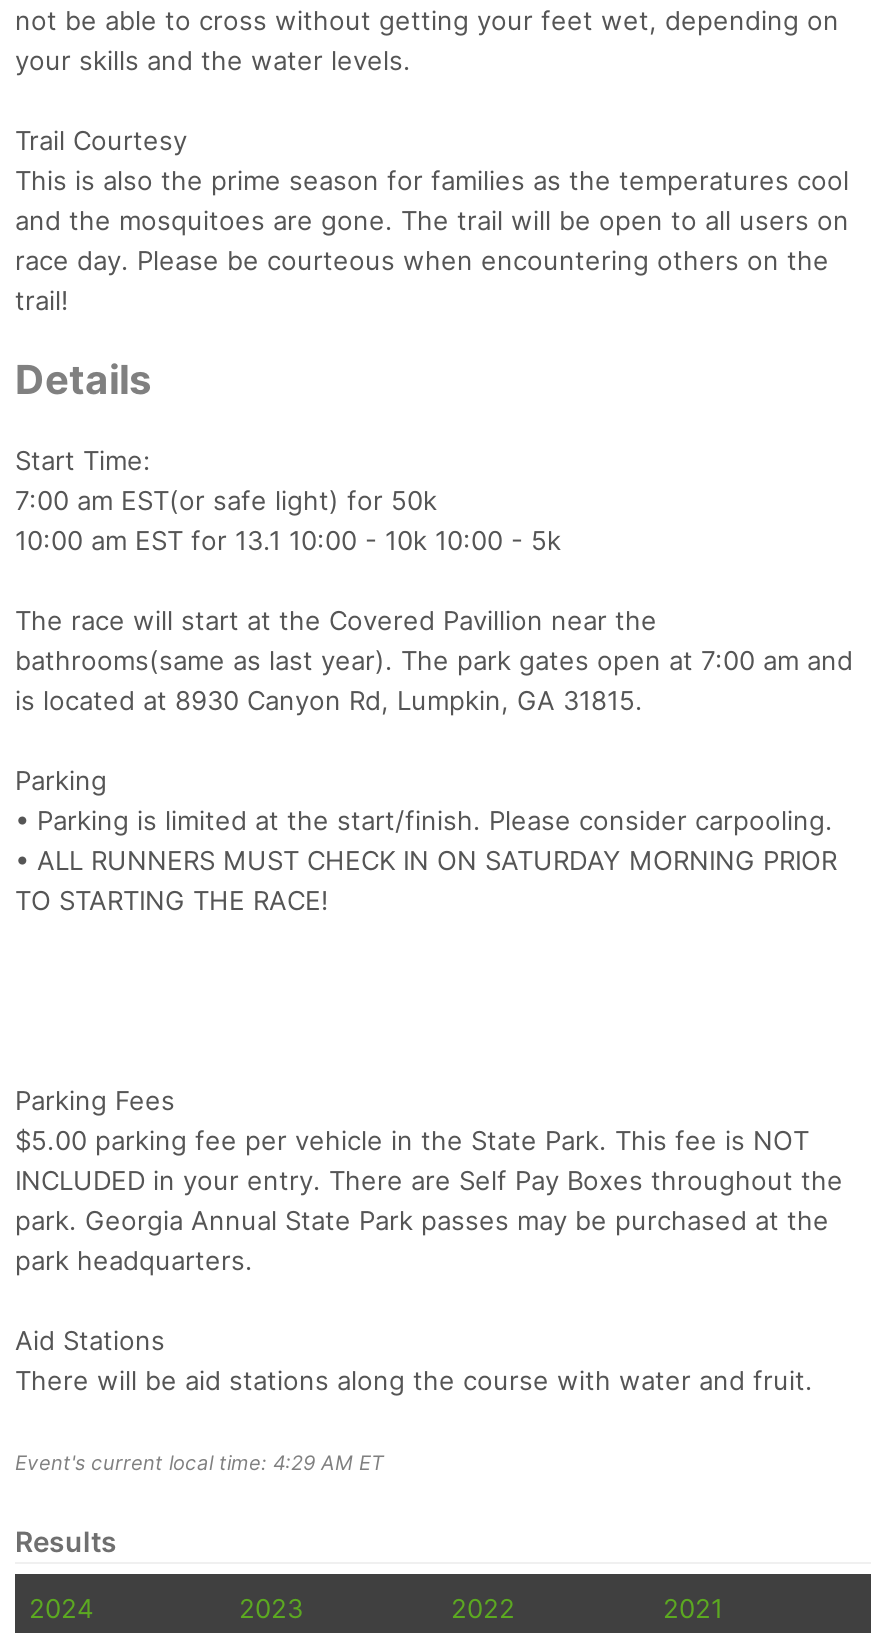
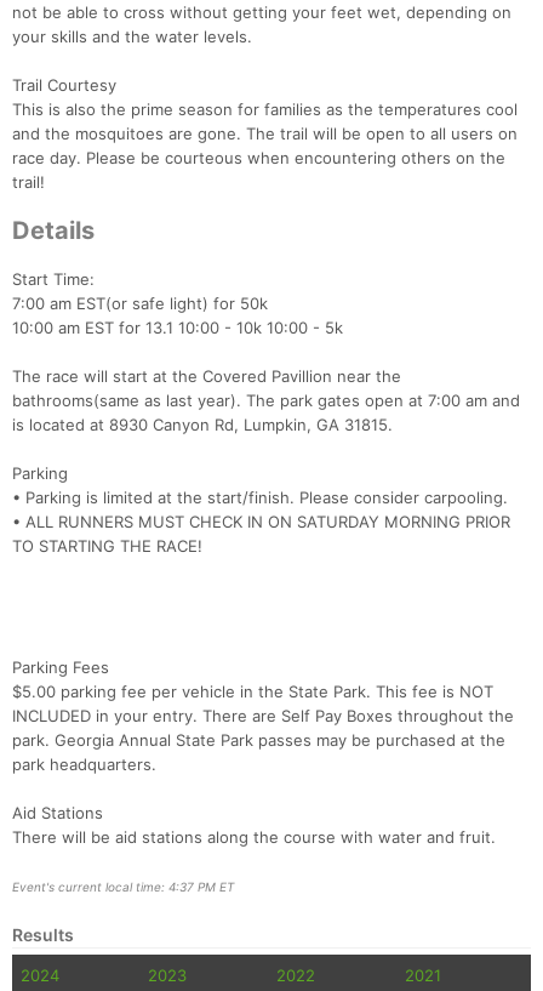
[15,1450,383,1474] Event's current local time: 4:29 AM ET -> [12,880,234,894] Event's current local time: 4:37 PM ET

